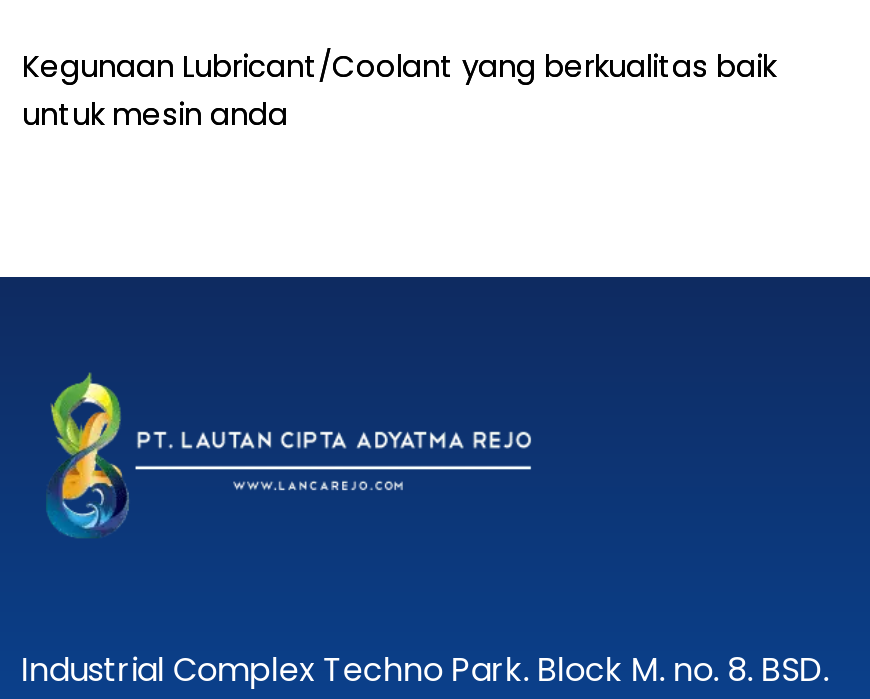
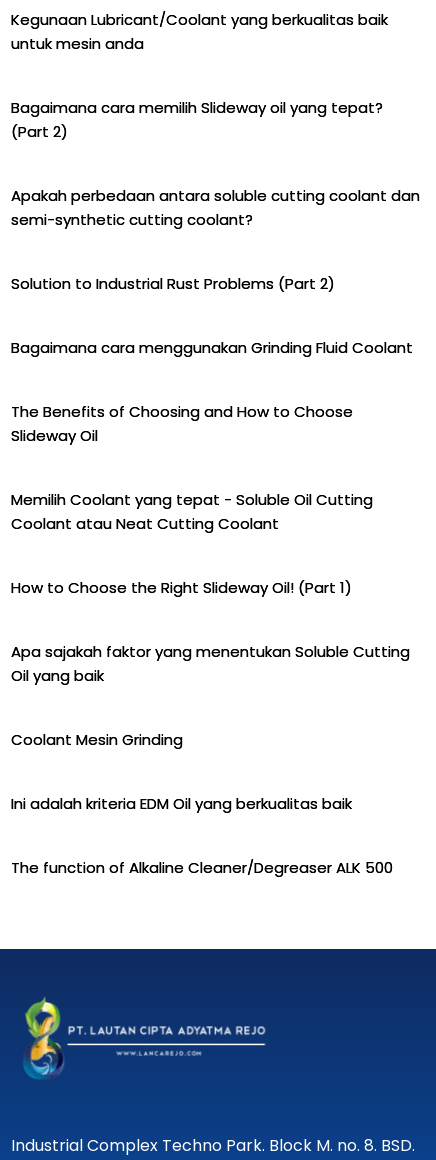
none -> [11,97,420,878] Bagaimana cara memilih Slideway oil yang tepat? | (Part 2) | Apakah perbedaan antara soluble cutting coolant dan | semi-synthetic cutting coolant? | Solution to Industrial Rust Problems (Part 2) | Bagaimana cara menggunakan Grinding Fluid Coolant | The Benefits of Choosing and How to Choose | Slideway Oil | Memilih Coolant yang tepat - Soluble Oil Cutting | Coolant atau Neat Cutting Coolant | How to Choose the Right Slideway Oil! (Part 1) | Apa sajakah faktor yang menentukan Soluble Cutting | Oil yang baik | Coolant Mesin Grinding | Ini adalah kriteria EDM Oil yang berkualitas baik | The function of Alkaline Cleaner/Degreaser ALK 500

